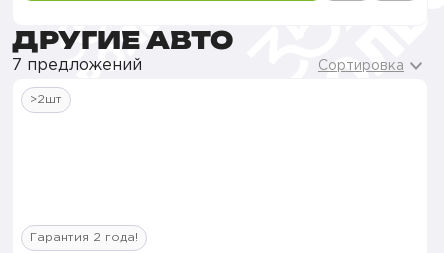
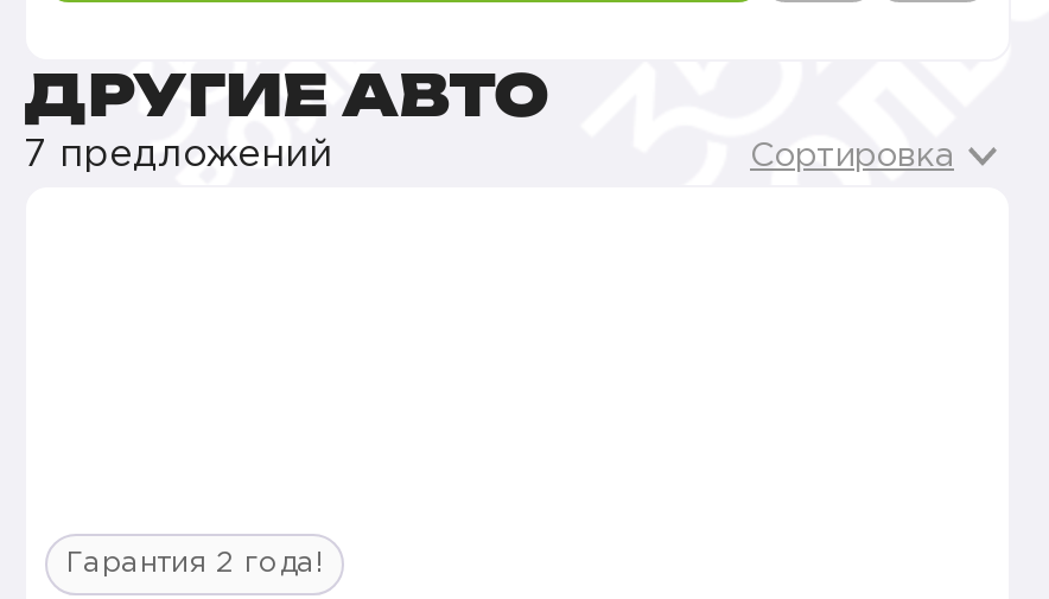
[30,94,62,105] >2шт -> none

